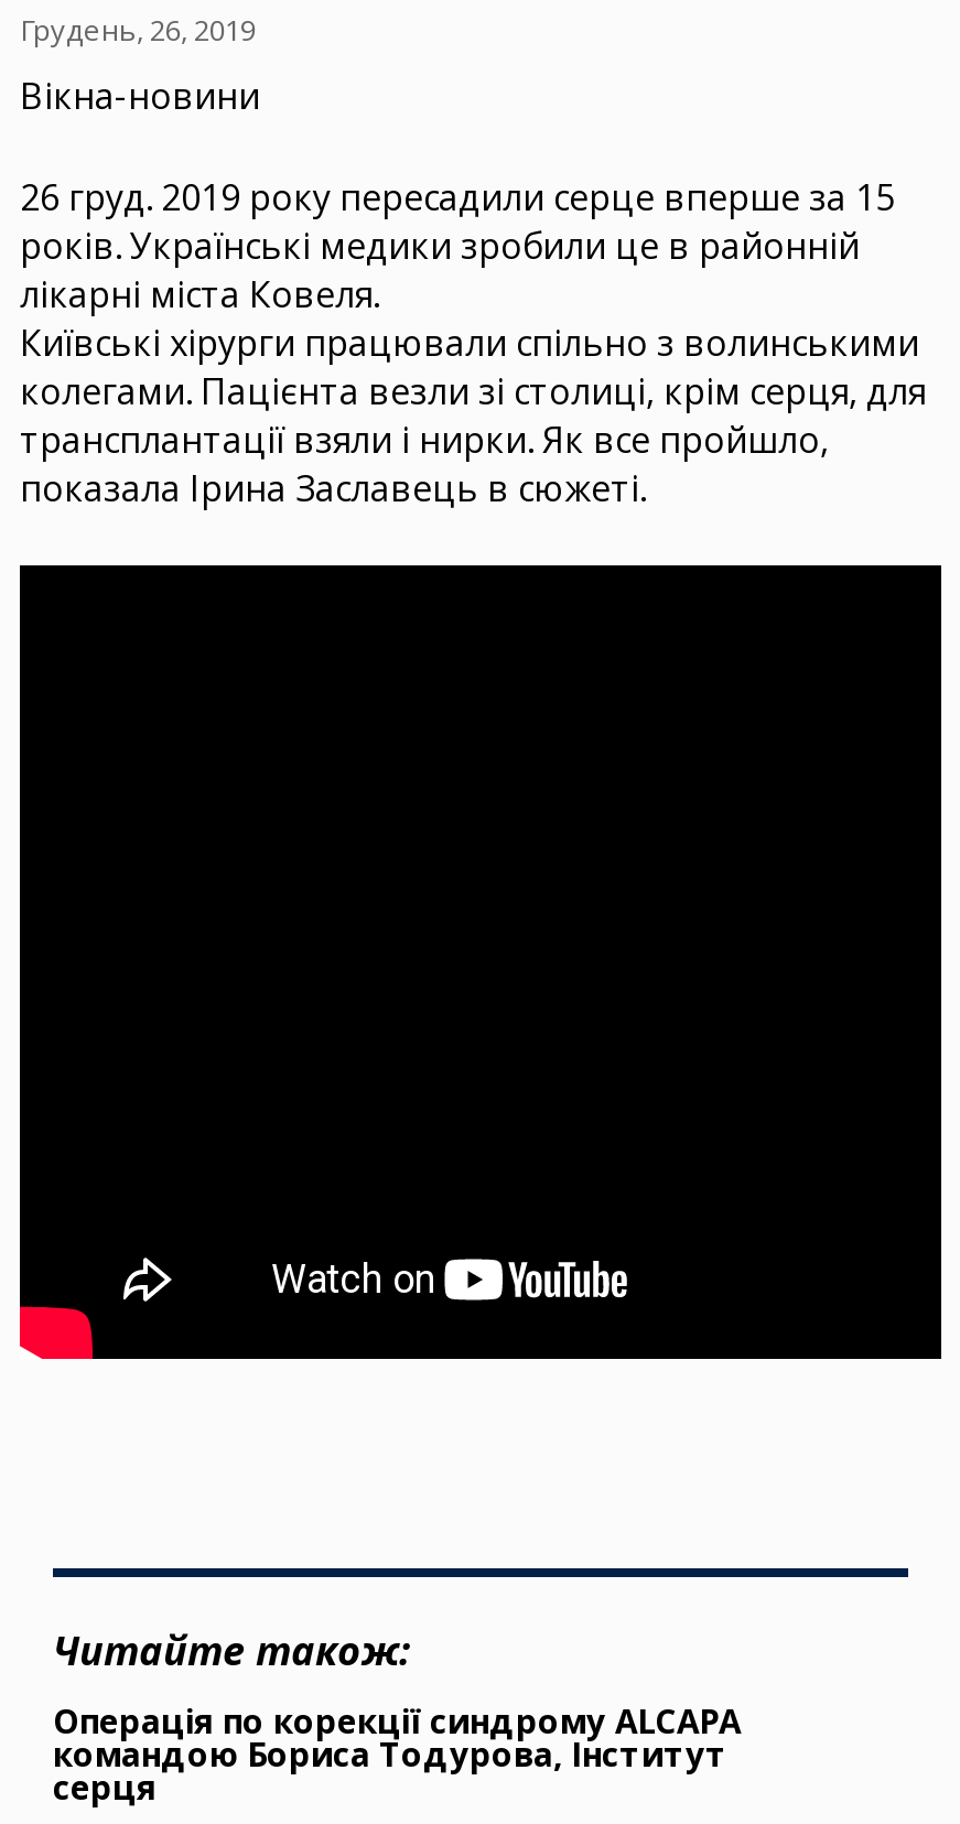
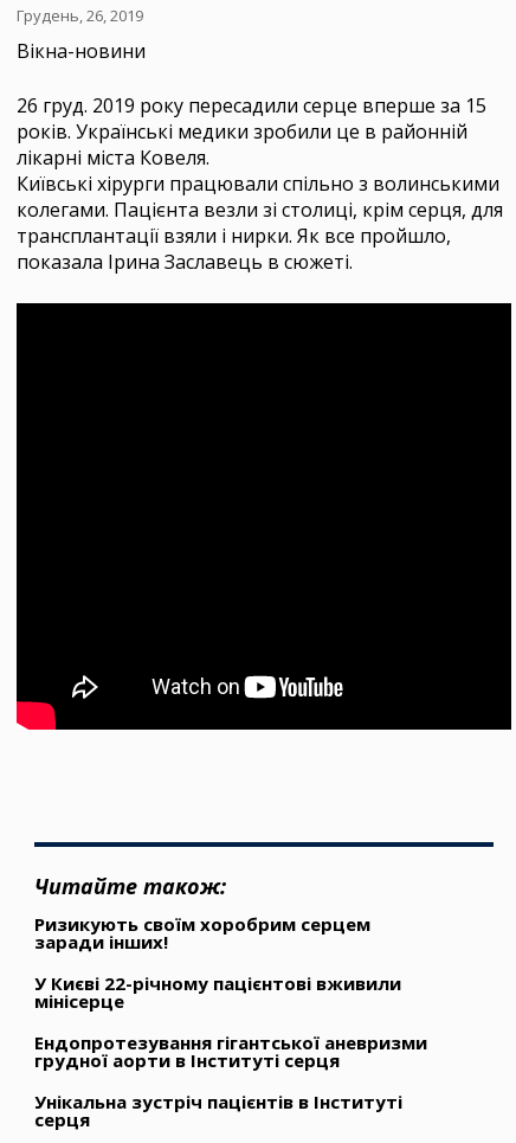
[53,1698,741,1775] Операція по корекції синдрому ALCAPA | командою Бориса Тодурова, Інститут -> [34,913,427,1114] Ризикують своїм хоробрим серцем | заради інших! | У Києві 22-річному пацієнтові вживили | мінісерце | Ендопротезування гігантської аневризми | грудної аорти в Інституті серця | Унікальна зустріч пацієнтів в Інституті

